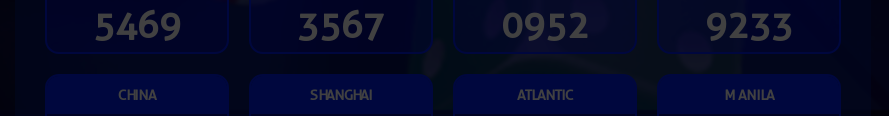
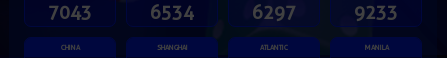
[93,5,181,47] 5469 -> [48,2,92,23] 7043
[297,5,385,47] 3567 -> [150,2,194,23] 6534
[501,5,589,47] 0952 -> [252,2,296,23] 6297

